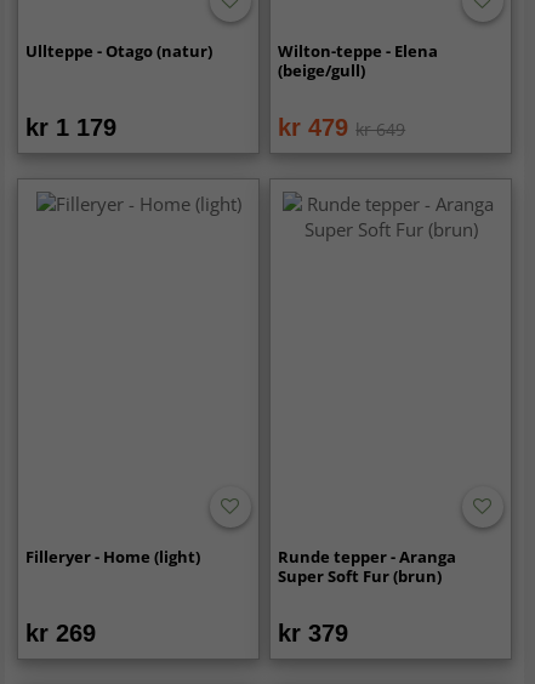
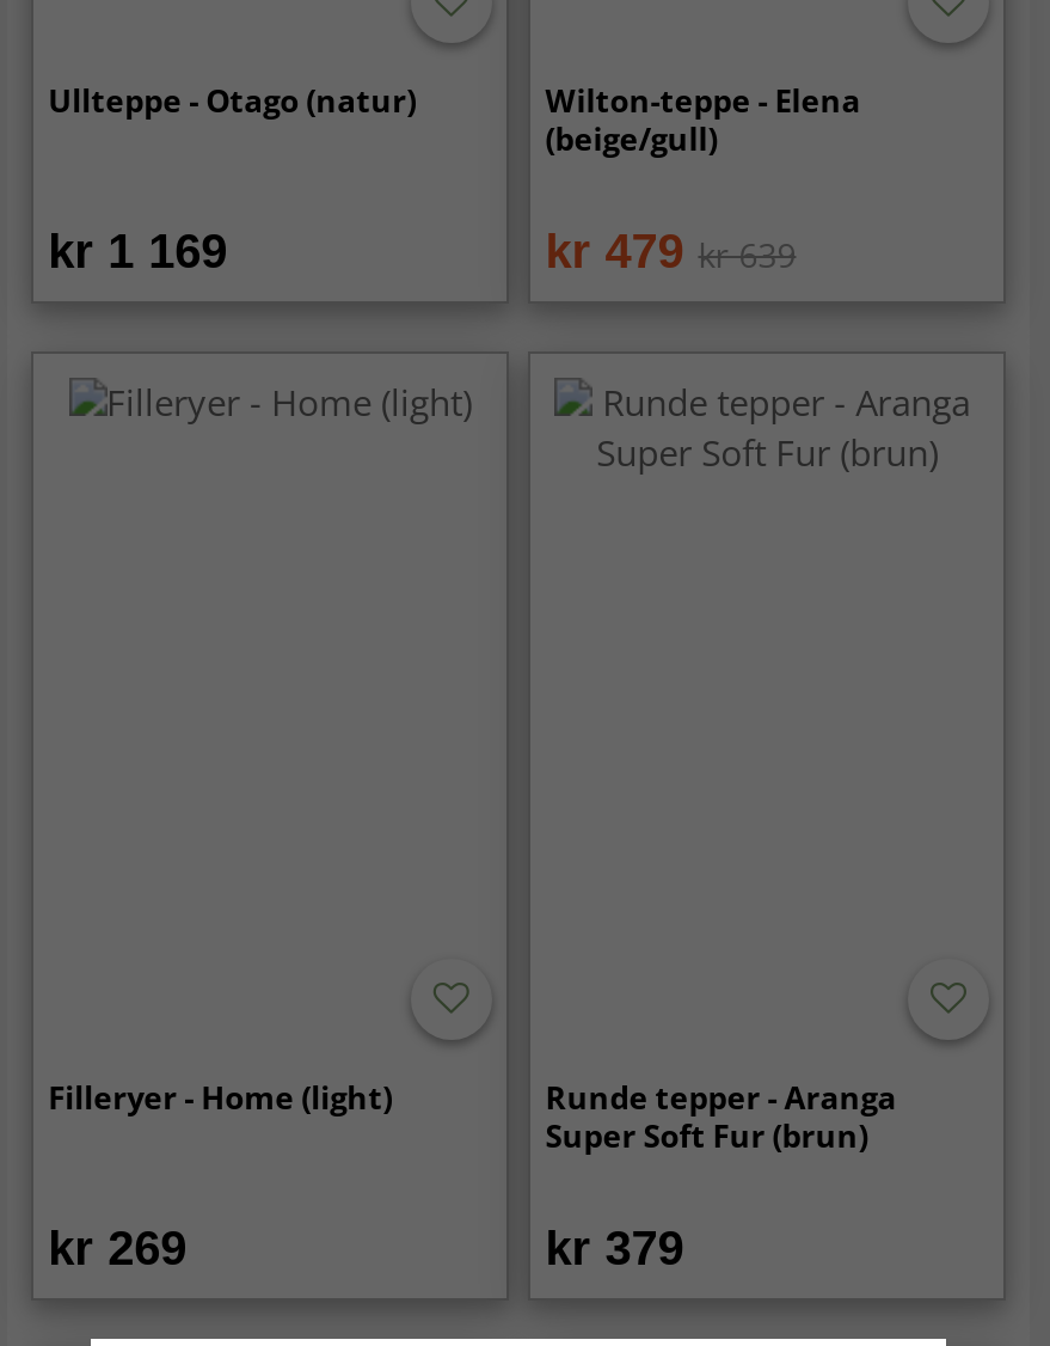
[26,114,117,141] kr 1 179 -> [48,226,227,278] kr 1 169
[278,114,405,141] kr 479 kr 649 -> [545,226,796,278] kr 479 kr 639

